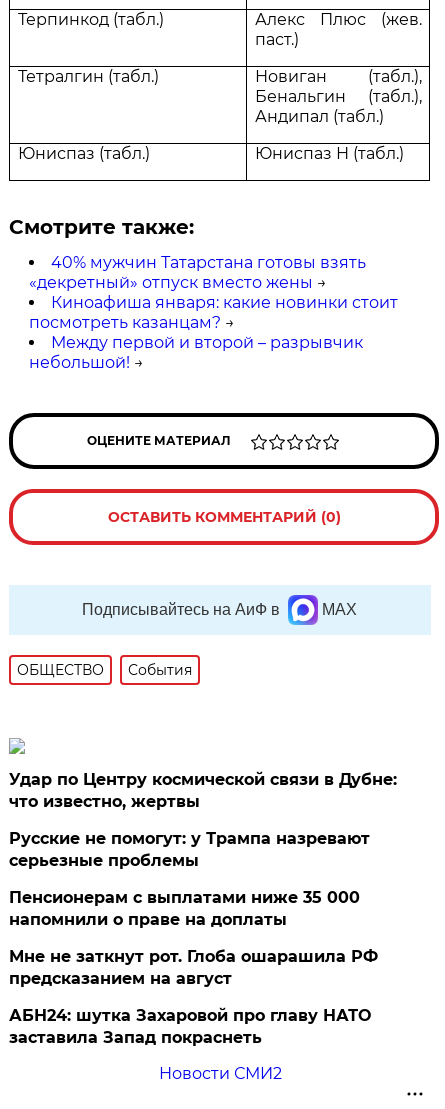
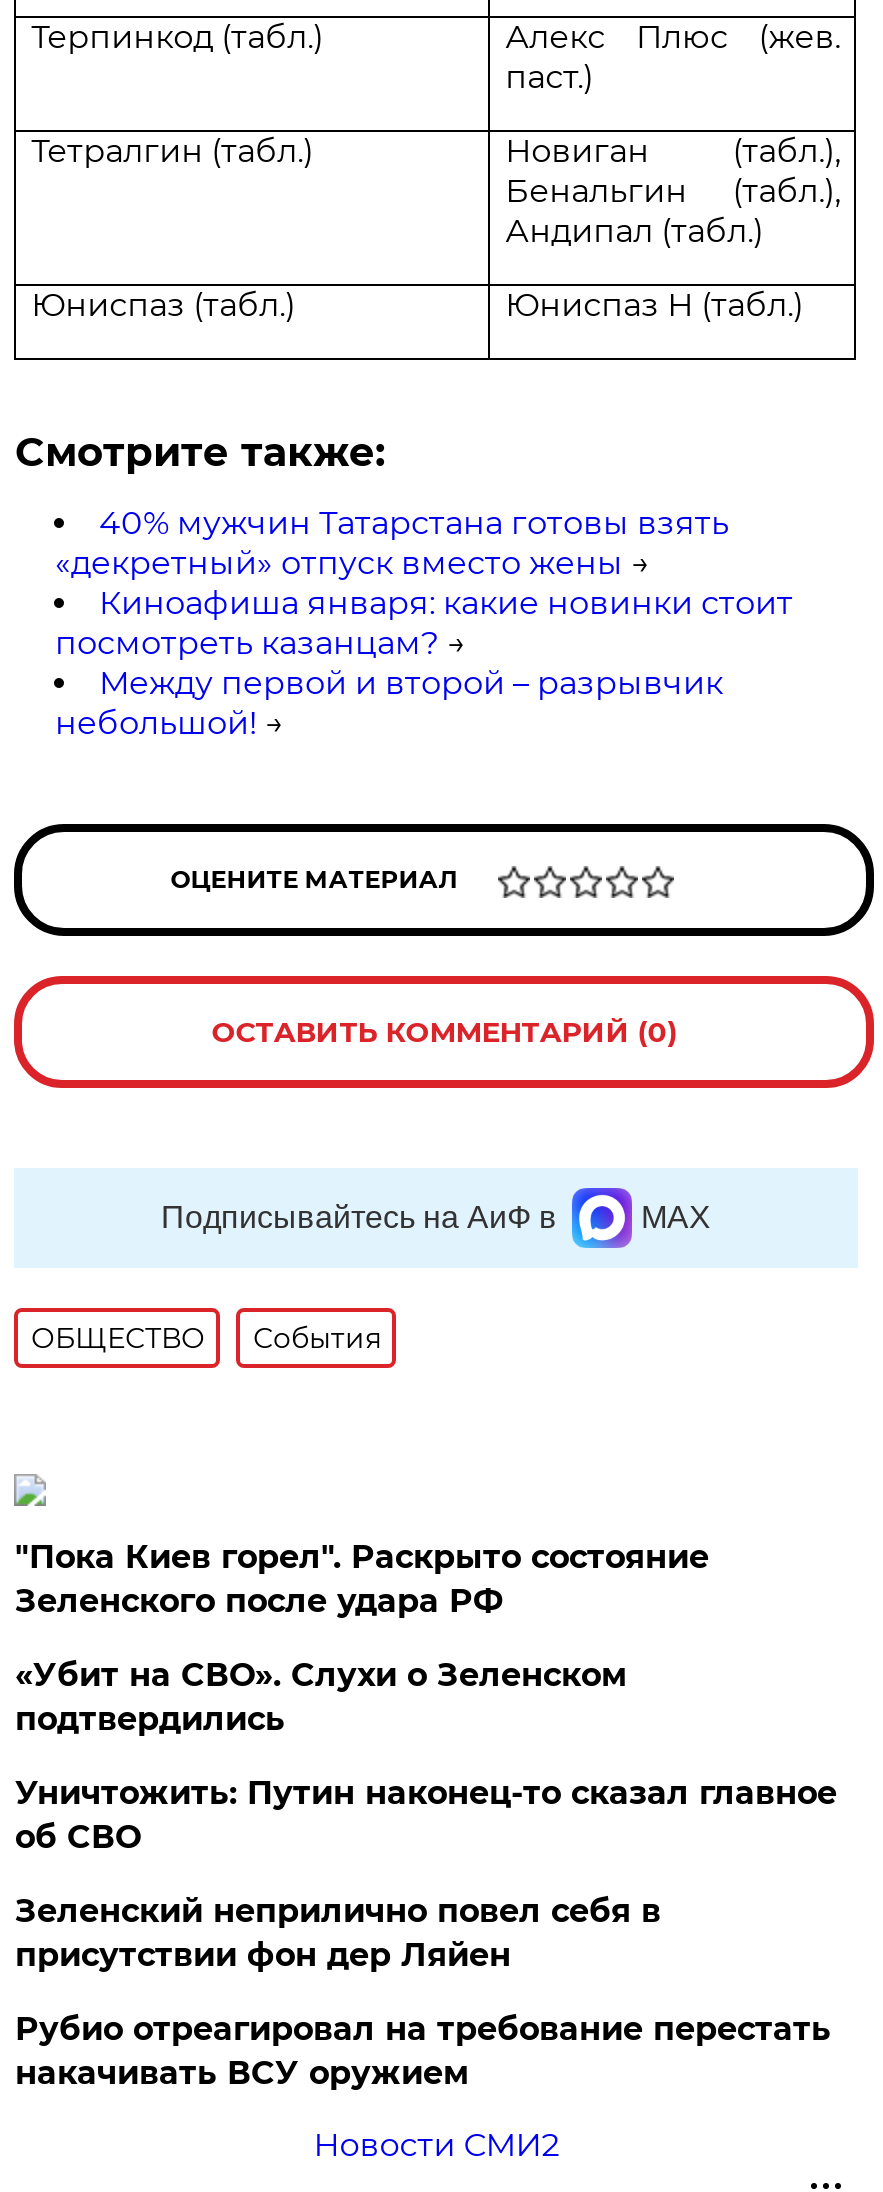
[9,770,397,811] Удар по Центру космической связи в Дубне: | что известно, жертвы -> [15,1538,709,1620] "Пока Киев горел". Раскрыто состояние | Зеленского после удара РФ
[9,829,370,870] Русские не помогут: у Трампа назревают | серьезные проблемы -> [15,1656,627,1738] «Убит на СВО». Слухи о Зеленском | подтвердились
[9,888,360,929] Пенсионерам с выплатами ниже 35 000 | напомнили о праве на доплаты -> [15,1774,837,1856] Уничтожить: Путин наконец-то сказал главное | об СВО
[9,947,378,988] Мне не заткнут рот. Глоба ошарашила РФ | предсказанием на август -> [15,1892,661,1974] Зеленский неприлично повел cебя в | присутствии фон дер Ляйен
[9,1006,371,1047] АБН24: шутка Захаровой про главу НАТО | заставила Запад покраснеть -> [15,2010,831,2092] Рубио отреагировал на требование перестать | накачивать ВСУ оружием

